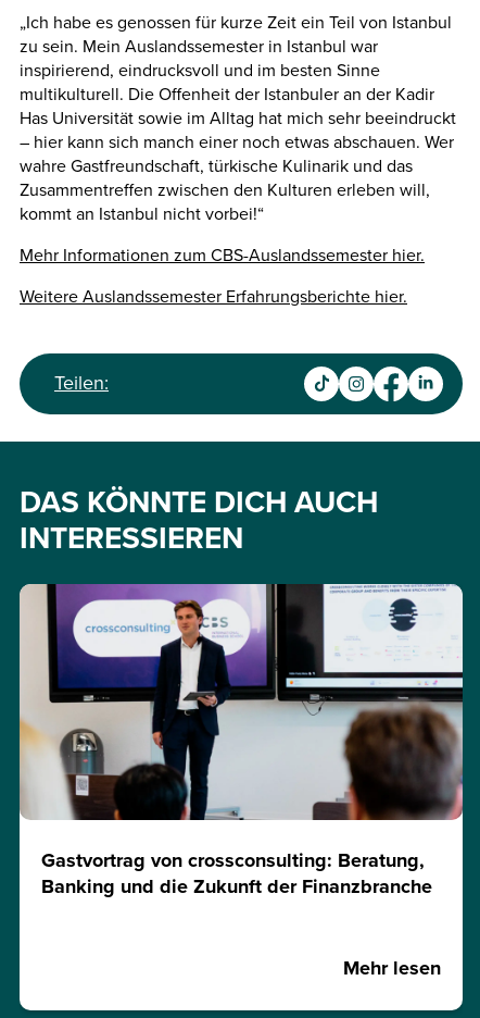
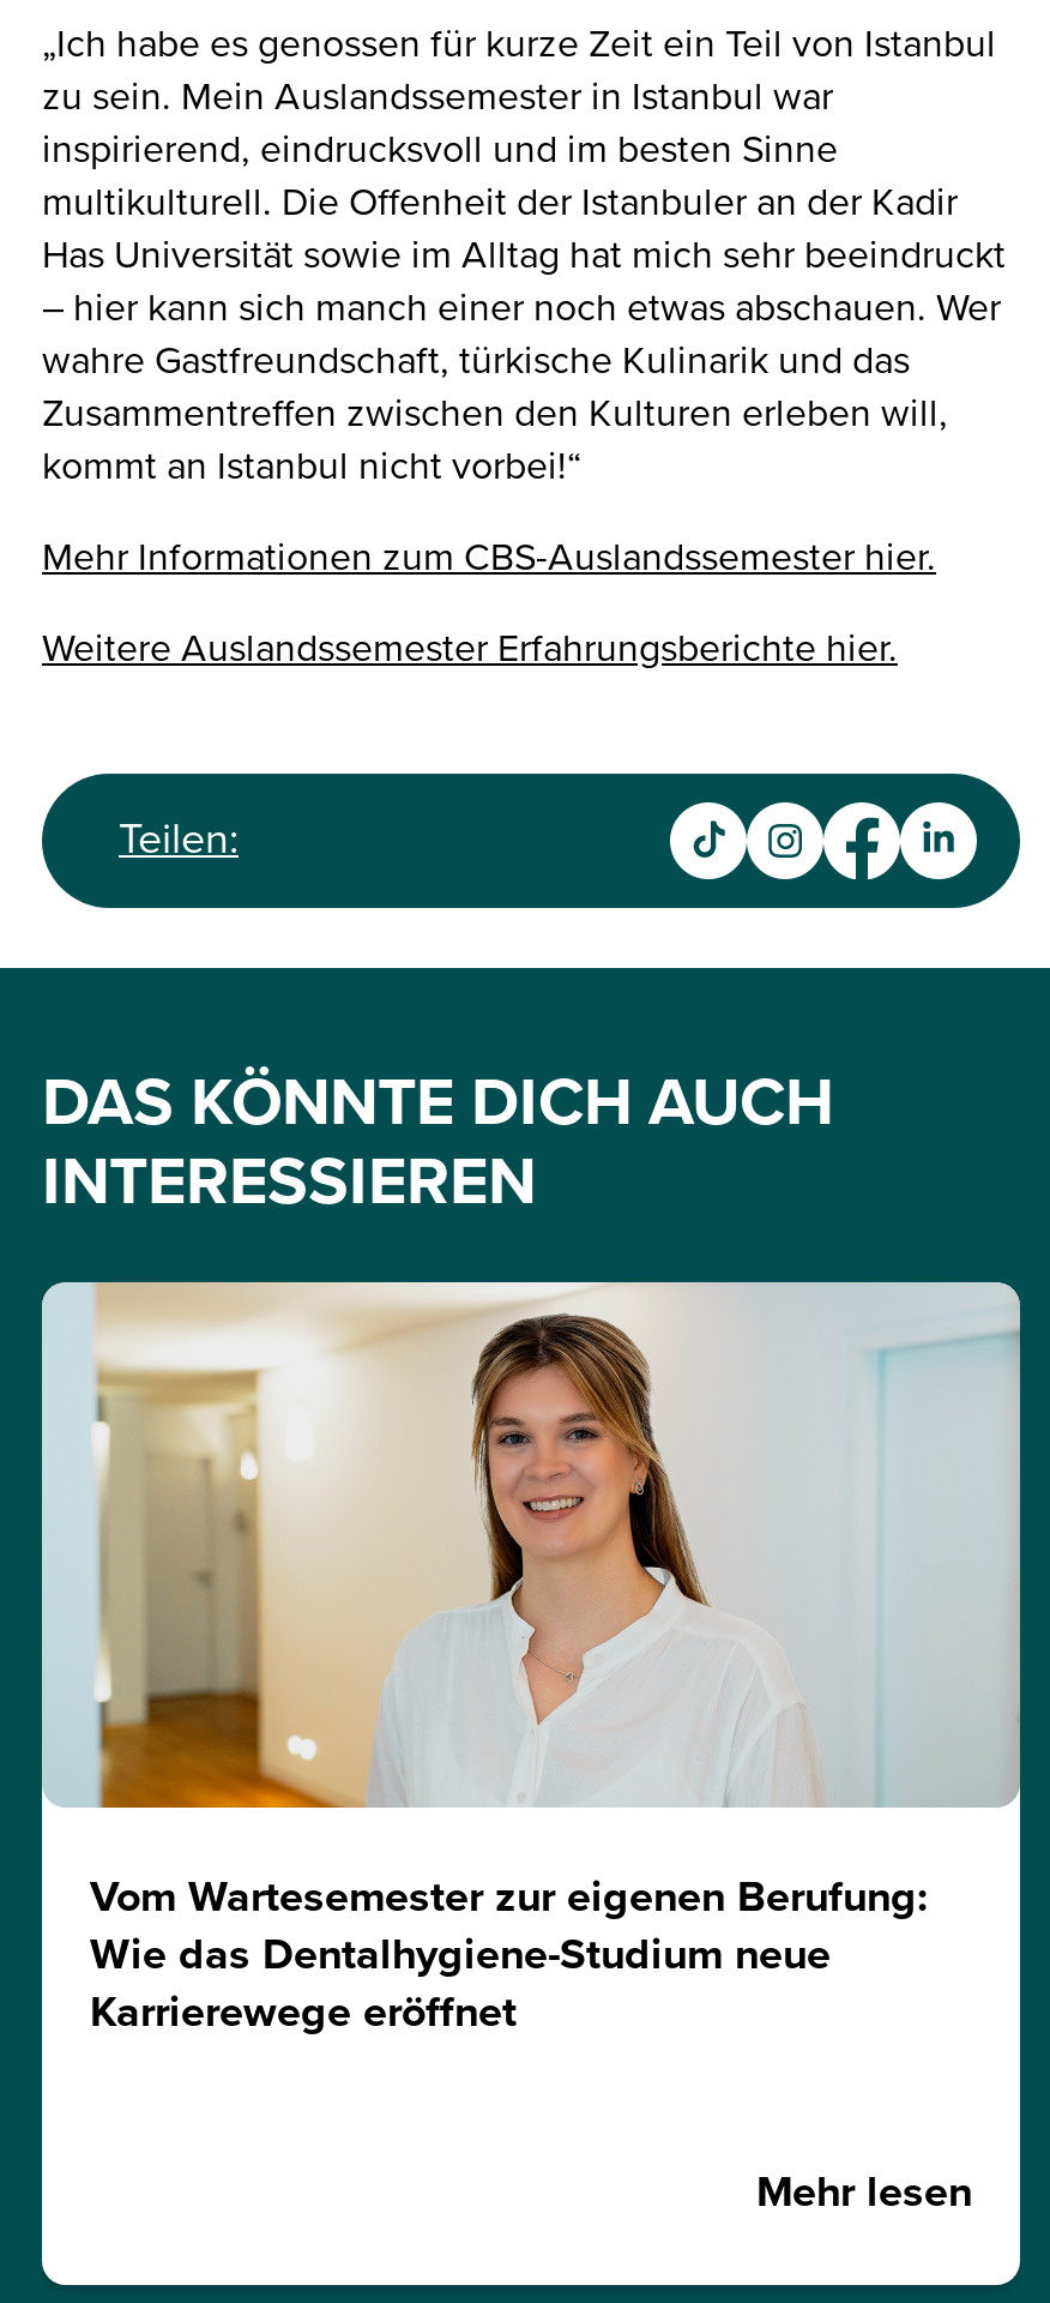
[18,583,463,898] [image] | Gastvortrag von crossconsulting: Beratung, | Banking und die Zukunft der Finanzbranche -> [42,1280,1020,2038] [image] | Vom Wartesemester zur eigenen Berufung: | Wie das Dentalhygiene-Studium neue | Karrierewege eröffnet

